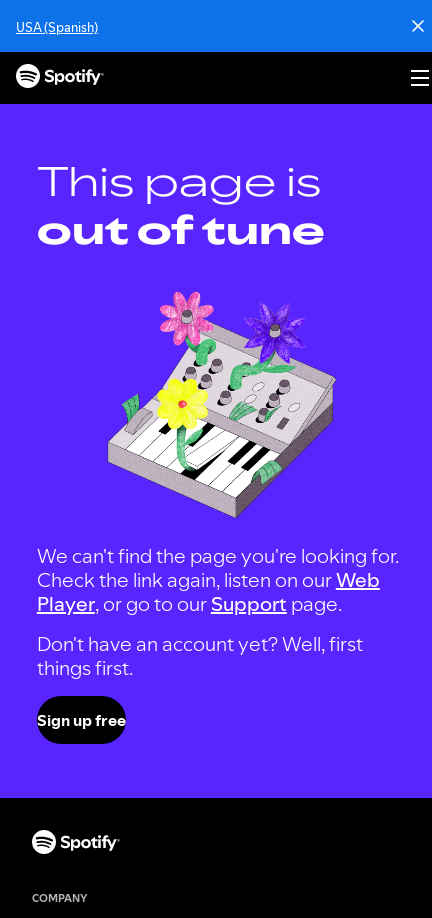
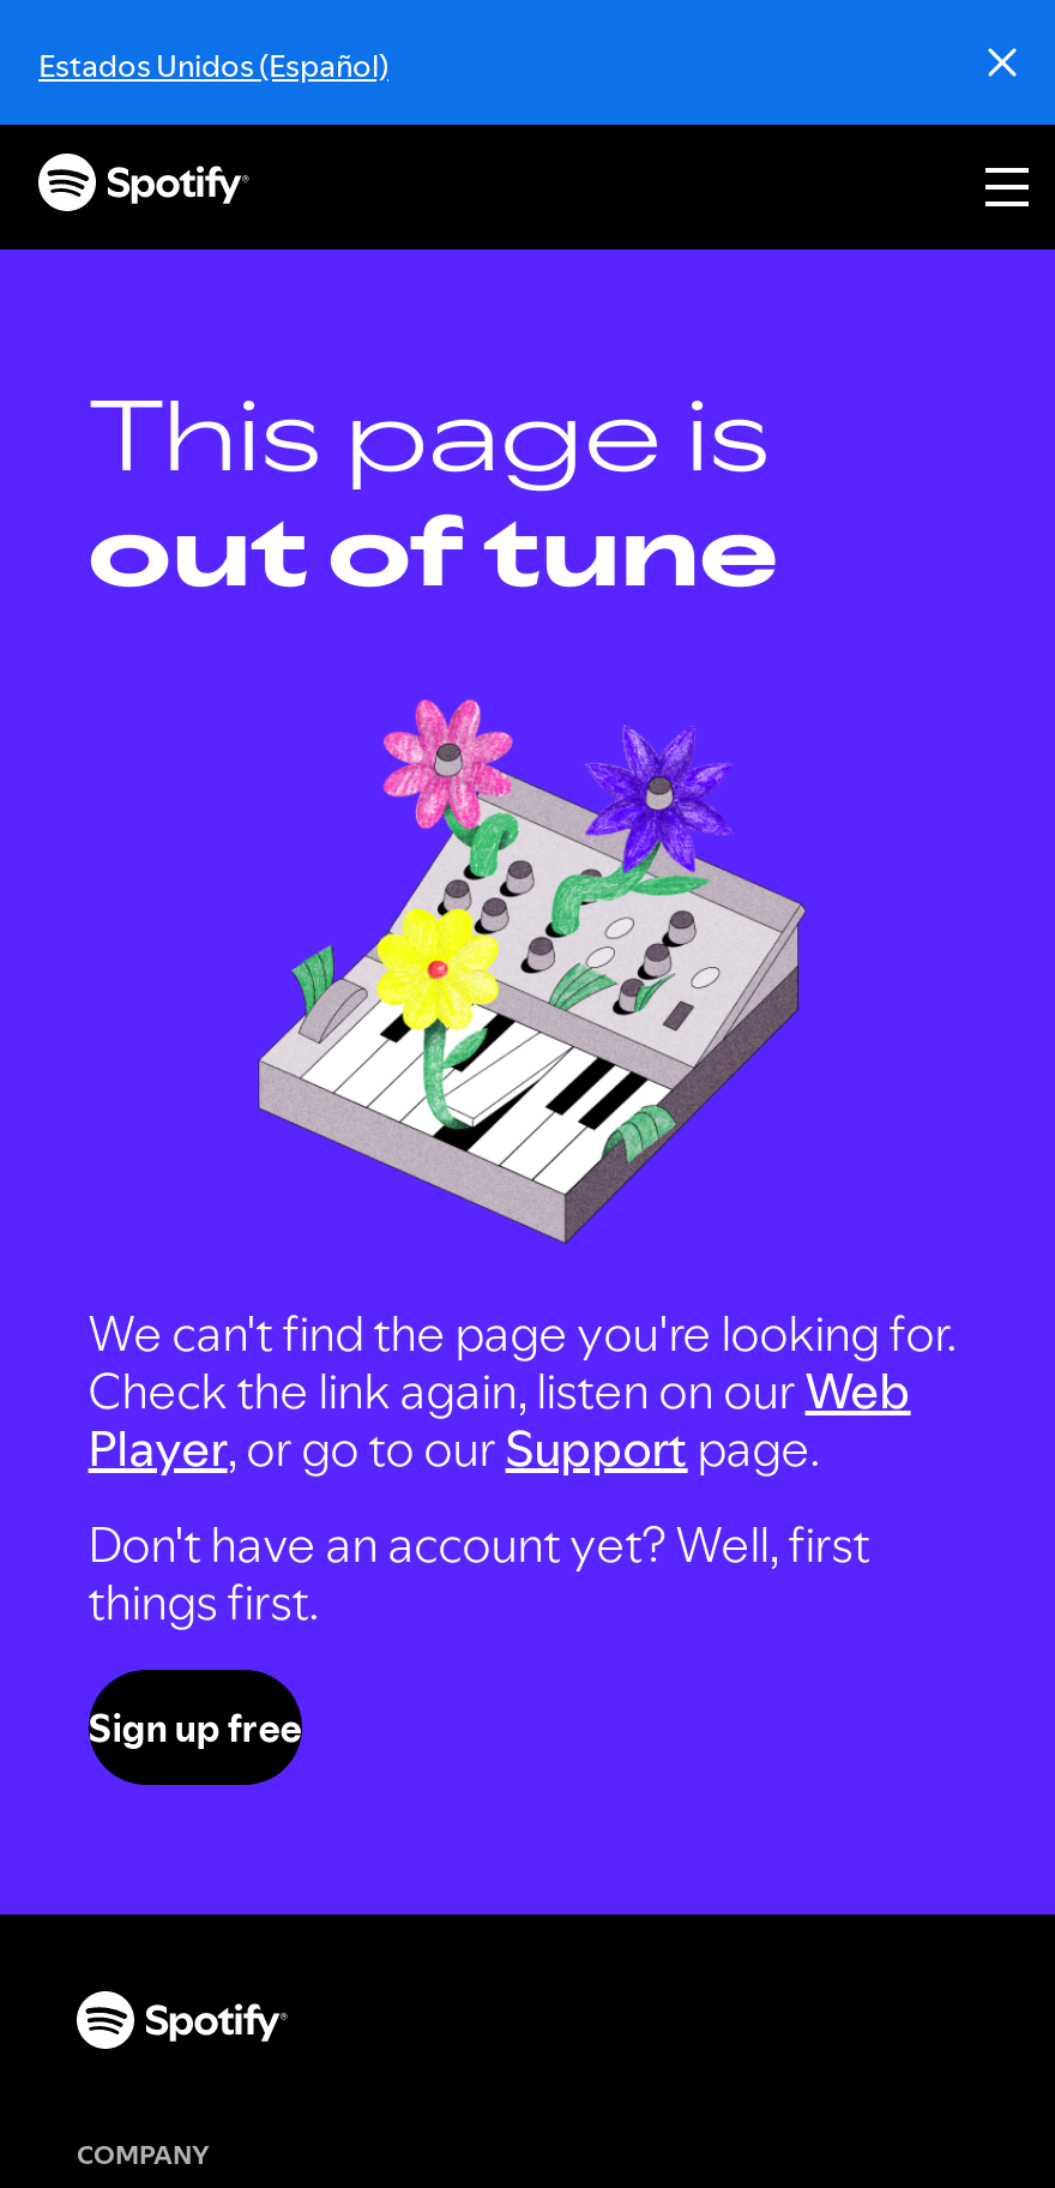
[16,18,98,36] USA (Spanish) -> [38,43,388,86] Estados Unidos (Español)

